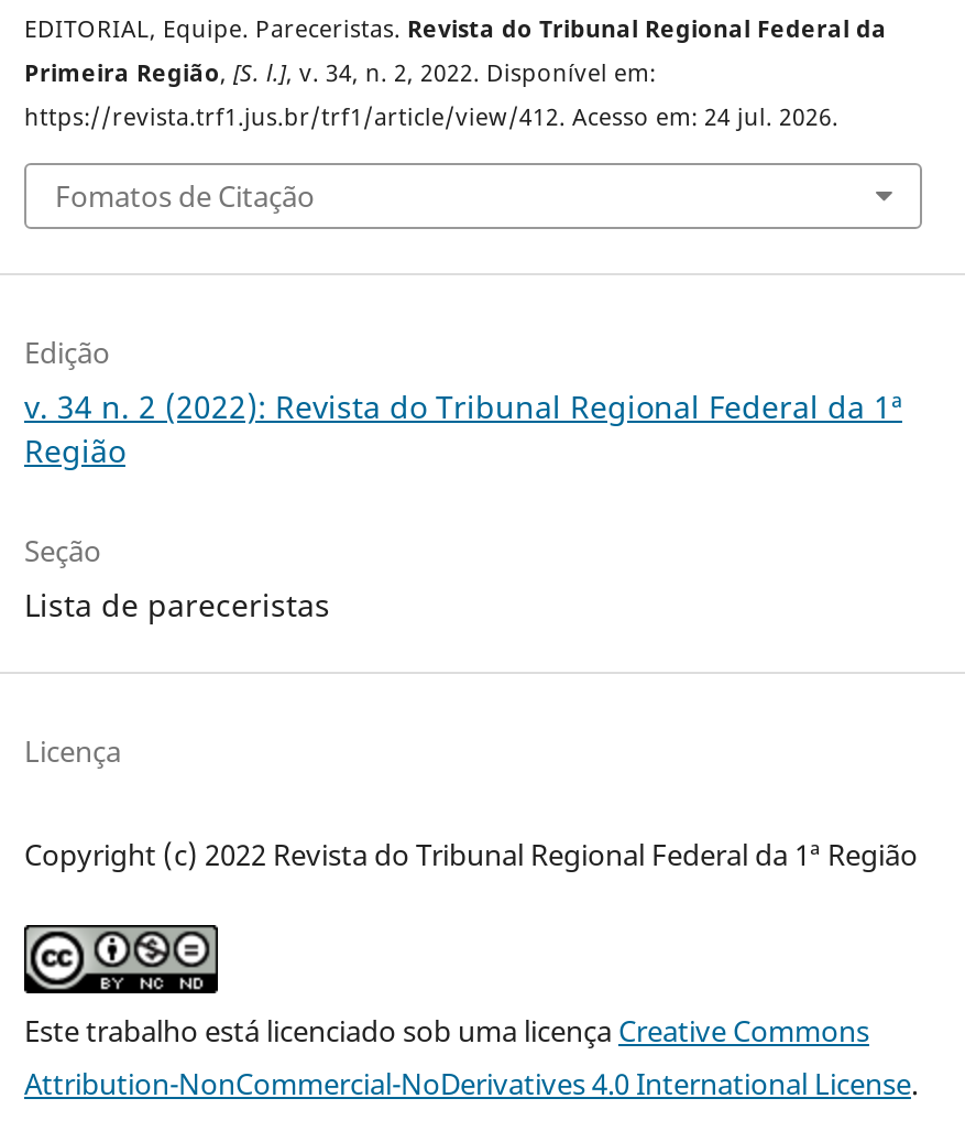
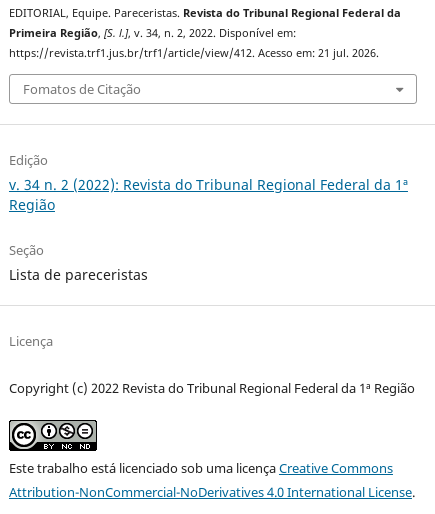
[24,101,838,132] https://revista.trf1.jus.br/trf1/article/view/412. Acesso em: 24 jul. 2026. -> [9,46,379,60] https://revista.trf1.jus.br/trf1/article/view/412. Acesso em: 21 jul. 2026.

